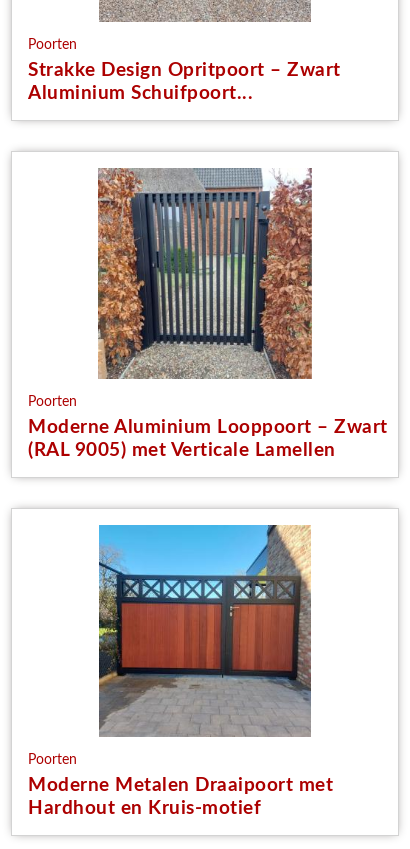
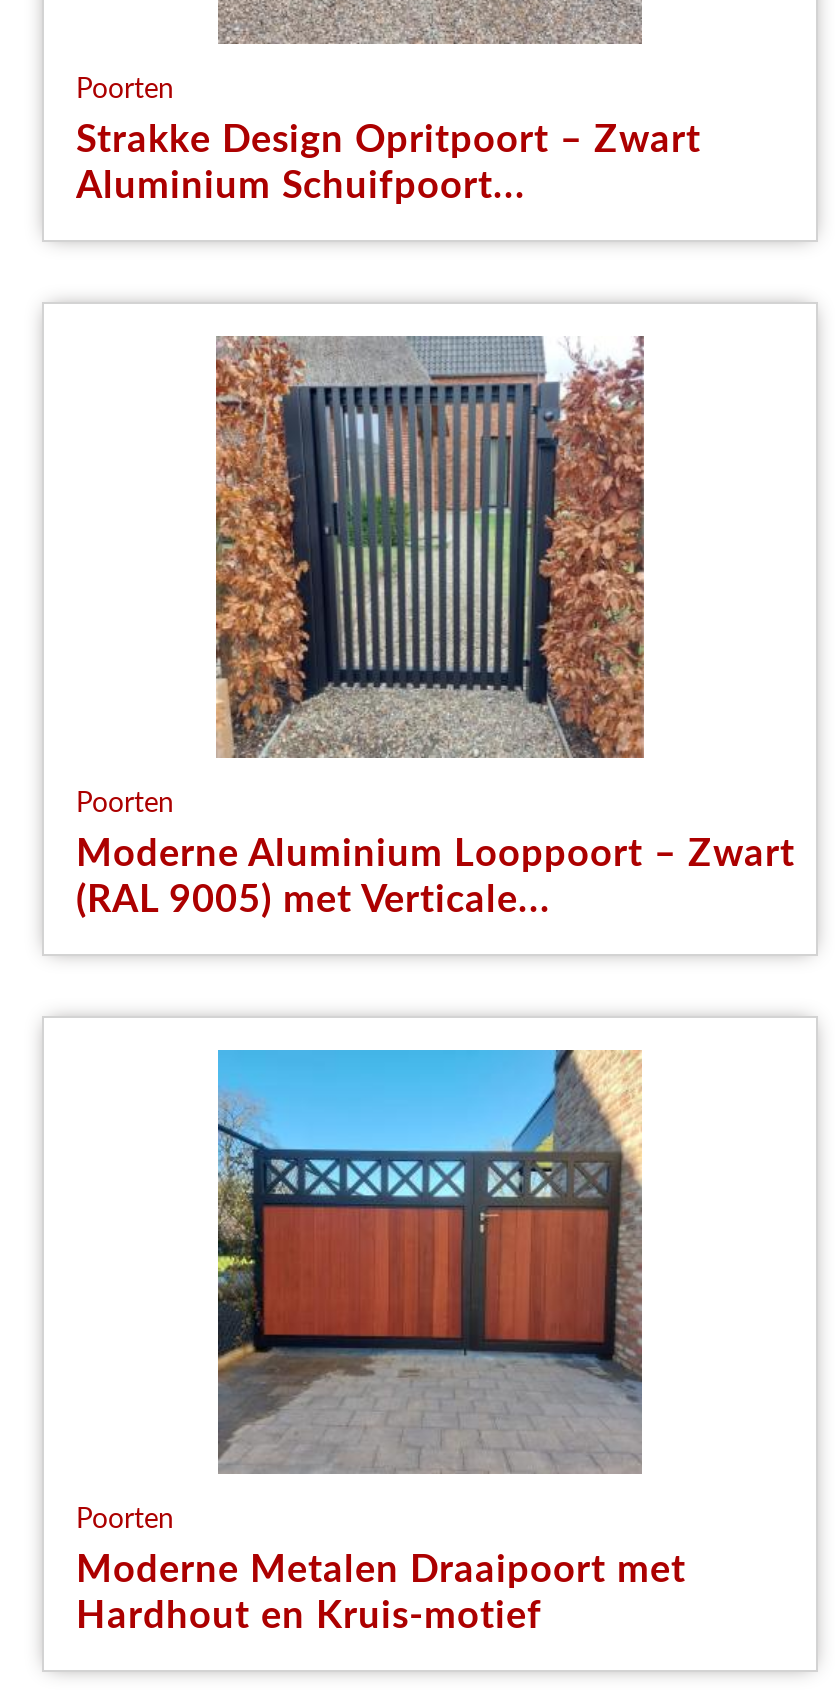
[28,441,335,460] (RAL 9005) met Verticale Lamellen -> [76,883,551,921] (RAL 9005) met Verticale...

